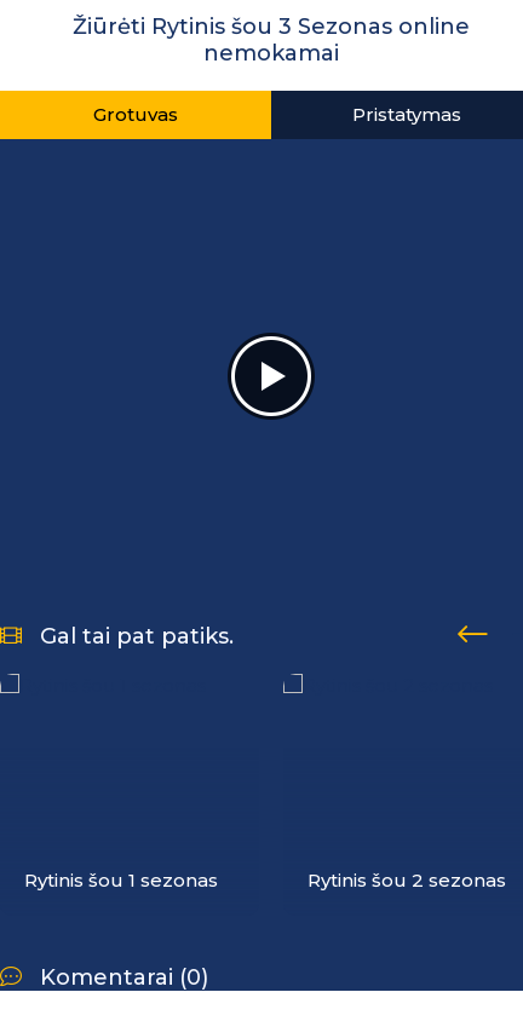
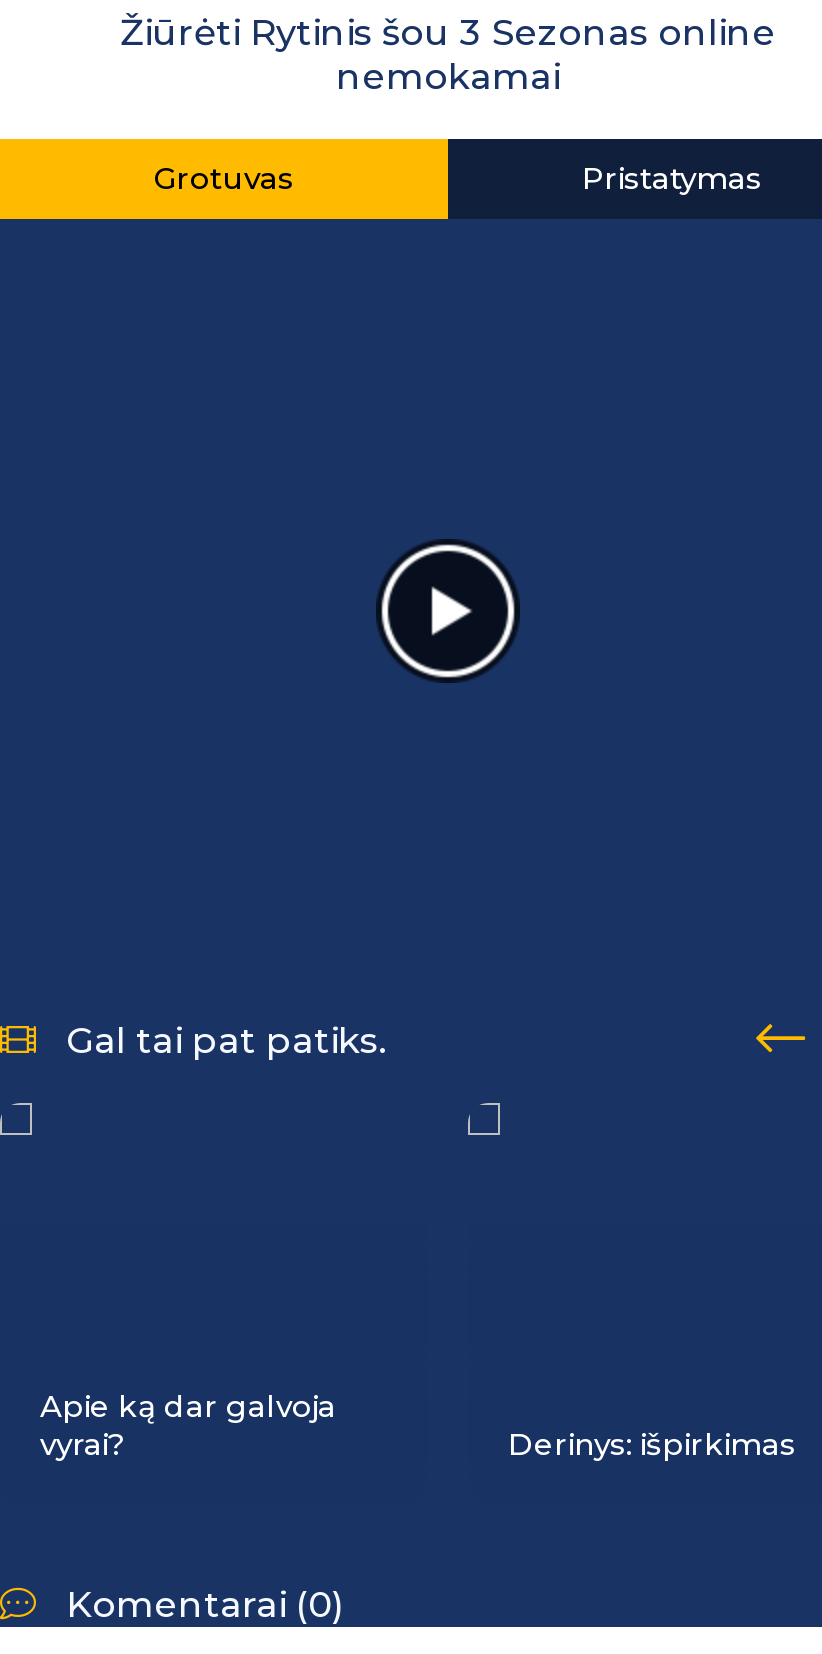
[24,869,506,892] Rytinis šou 1 sezonas | Rytinis šou 2 sezonas -> [40,1387,796,1463] Apie ką dar galvoja | vyrai? | Derinys: išpirkimas

